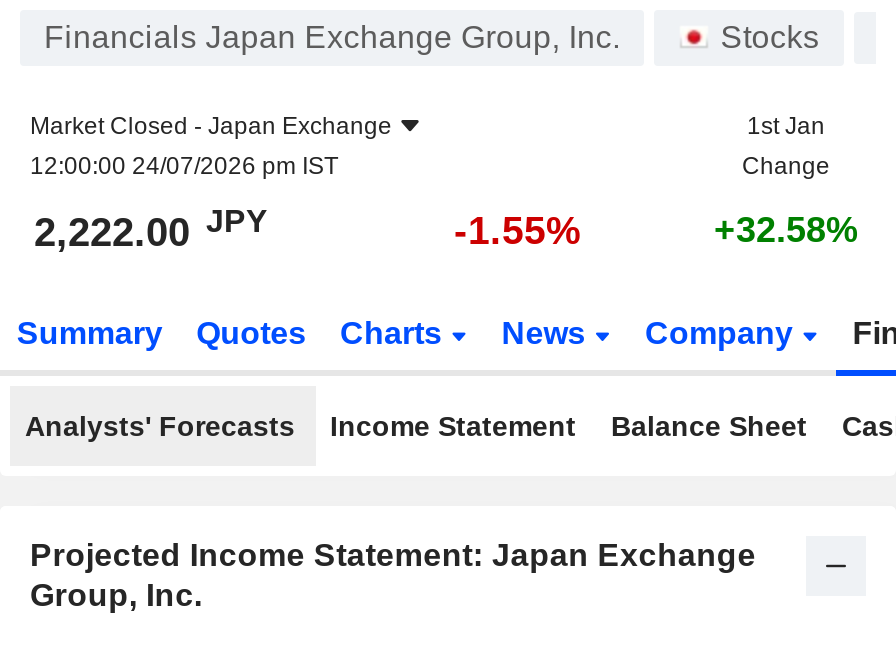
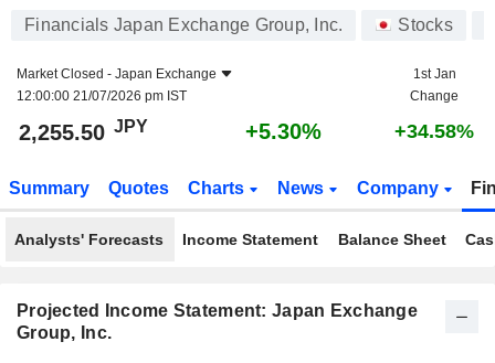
[30,152,338,180] 12:00:00 24/07/2026 pm IST -> [17,88,187,104] 12:00:00 21/07/2026 pm IST
[34,203,268,254] 2,222.00 JPY -> [19,116,148,145] 2,255.50 JPY
[454,208,582,252] -1.55% -> [245,119,322,143] +5.30%
[714,210,858,250] +32.58% -> [394,120,474,142] +34.58%

